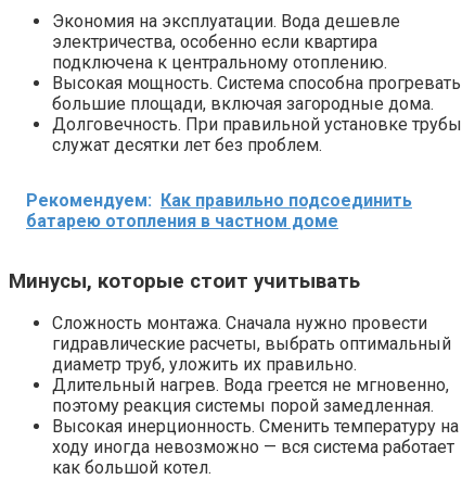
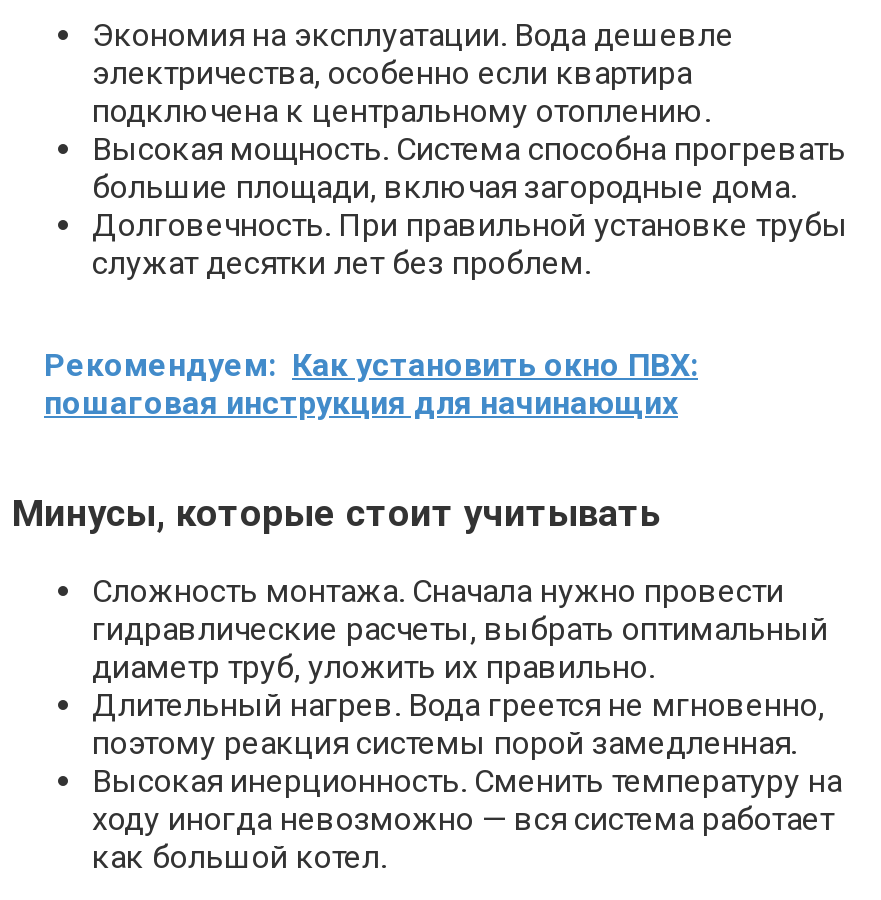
[26,190,412,231] Рекомендуем: Как правильно подсоединить | батарею отопления в частном доме -> [44,346,698,422] Рекомендуем: Как установить окно ПВХ: | пошаговая инструкция для начинающих

